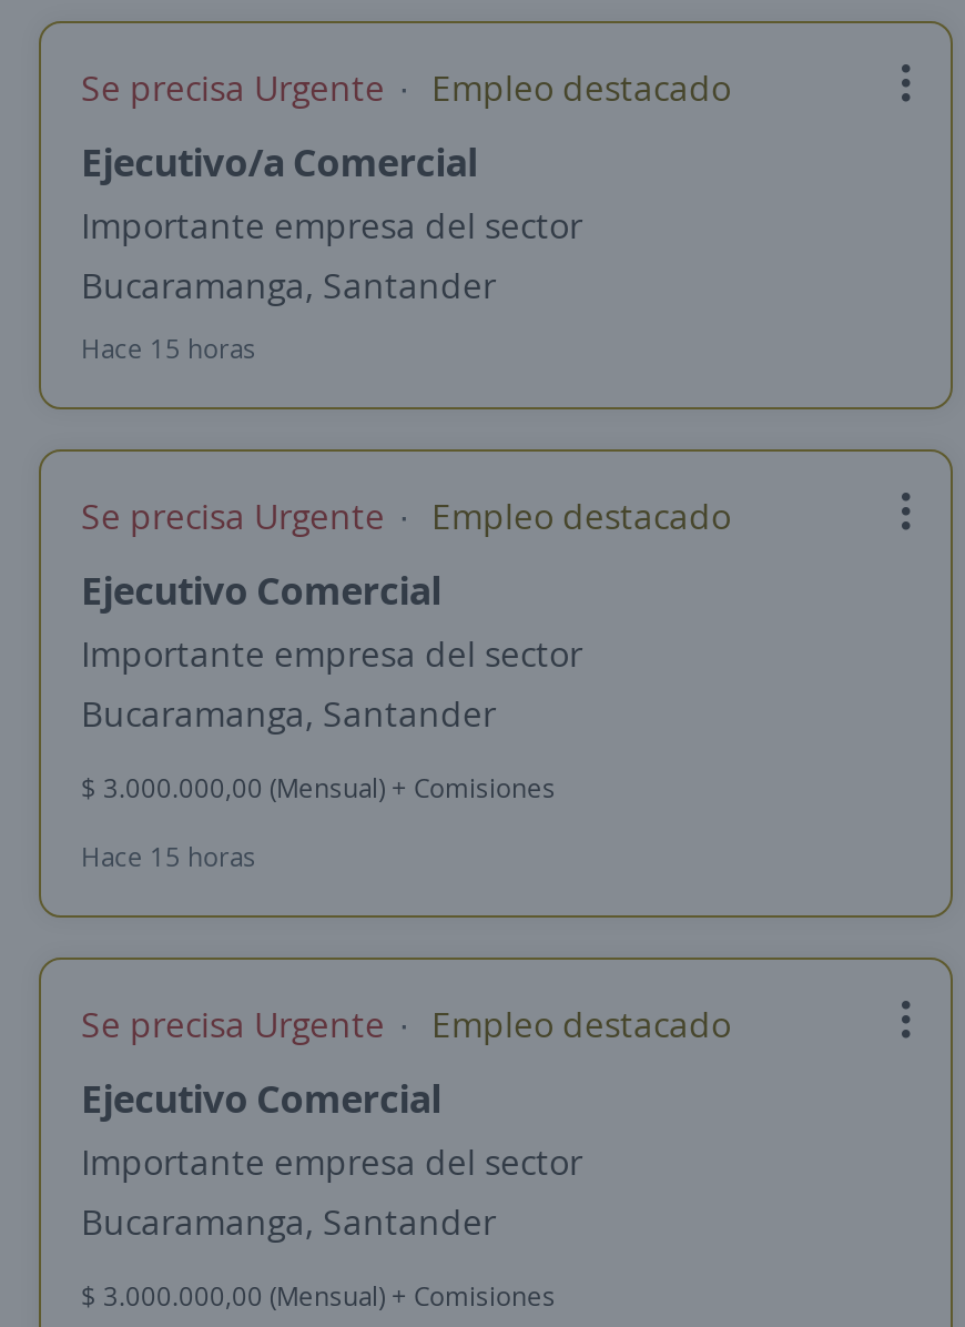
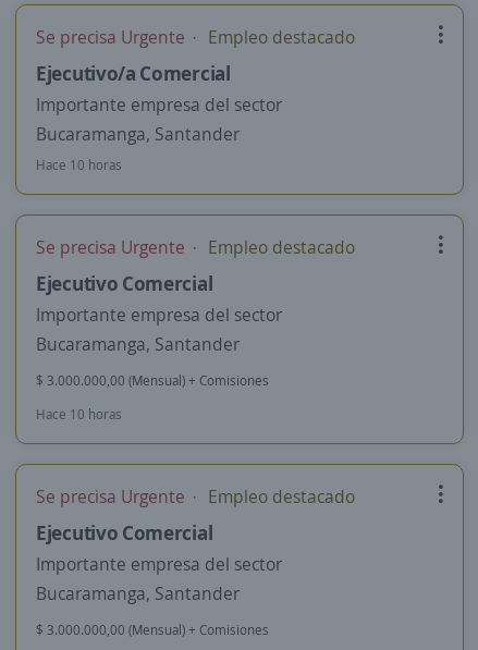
[81,330,256,367] Hace 15 horas -> [36,156,122,174] Hace 10 horas
[81,838,256,875] Hace 15 horas -> [36,405,122,424] Hace 10 horas

